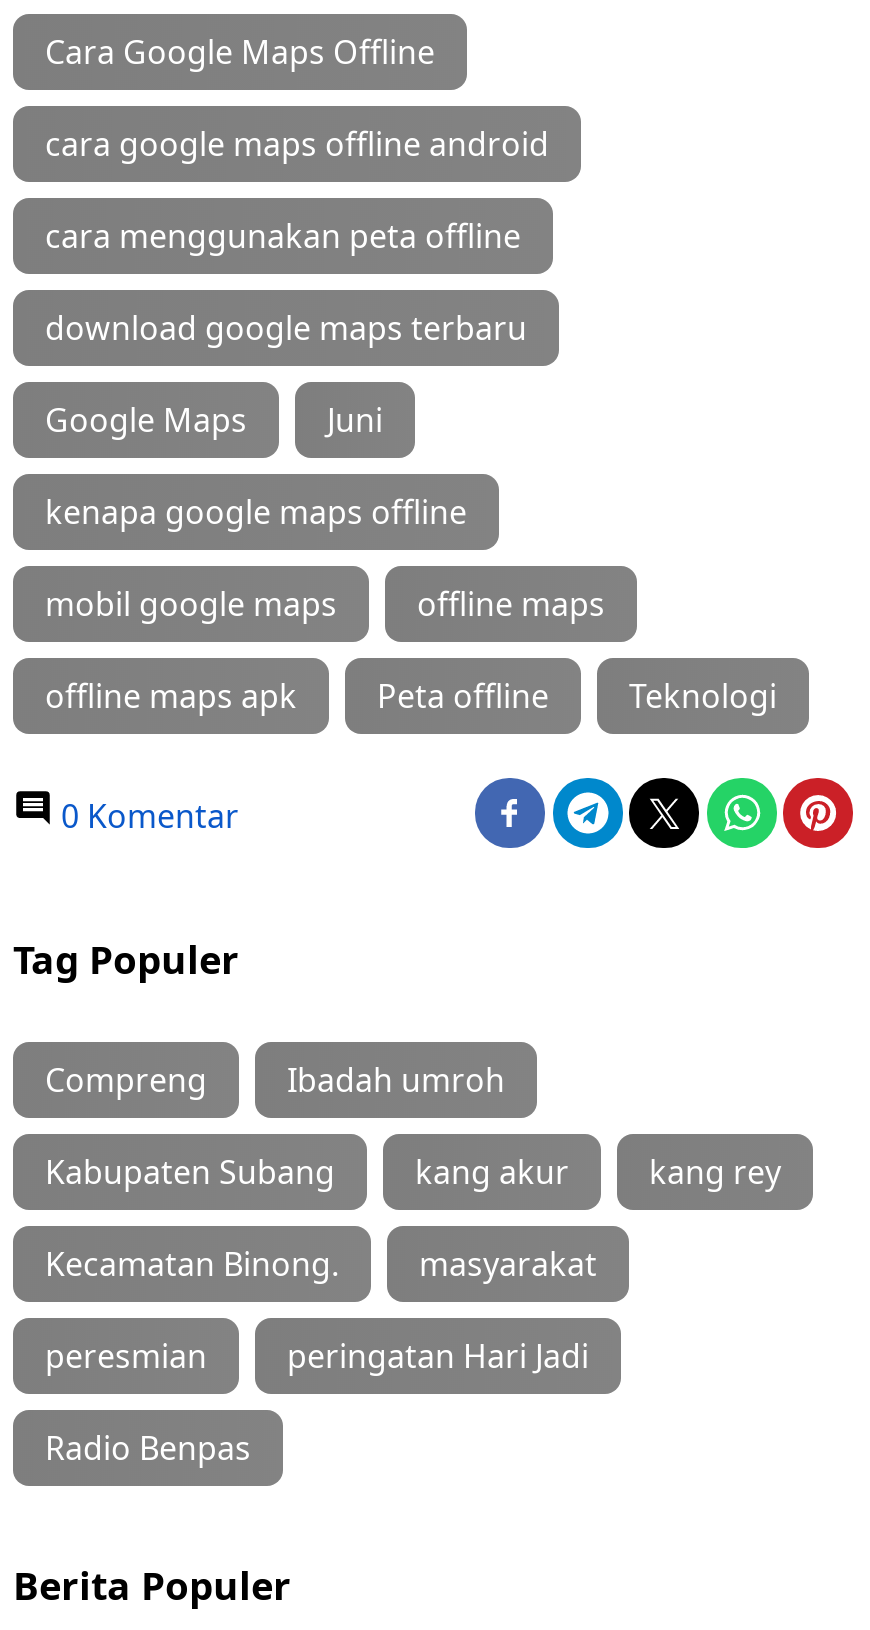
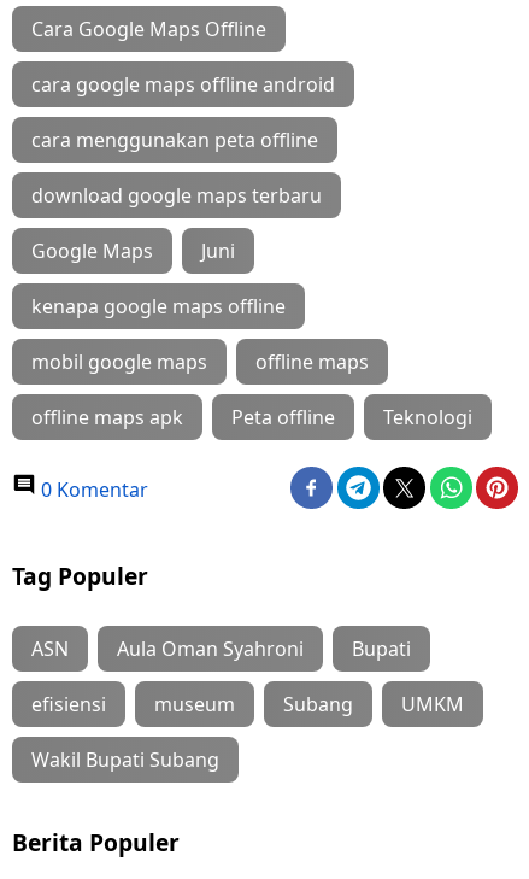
[45,1058,781,1470] Compreng | Ibadah umroh | Kabupaten Subang | kang akur | kang rey | Kecamatan Binong. | masyarakat | peresmian | peringatan Hari Jadi | Radio Benpas -> [31,635,464,773] ASN | Aula Oman Syahroni | Bupati | efisiensi | museum | Subang | UMKM | Wakil Bupati Subang

